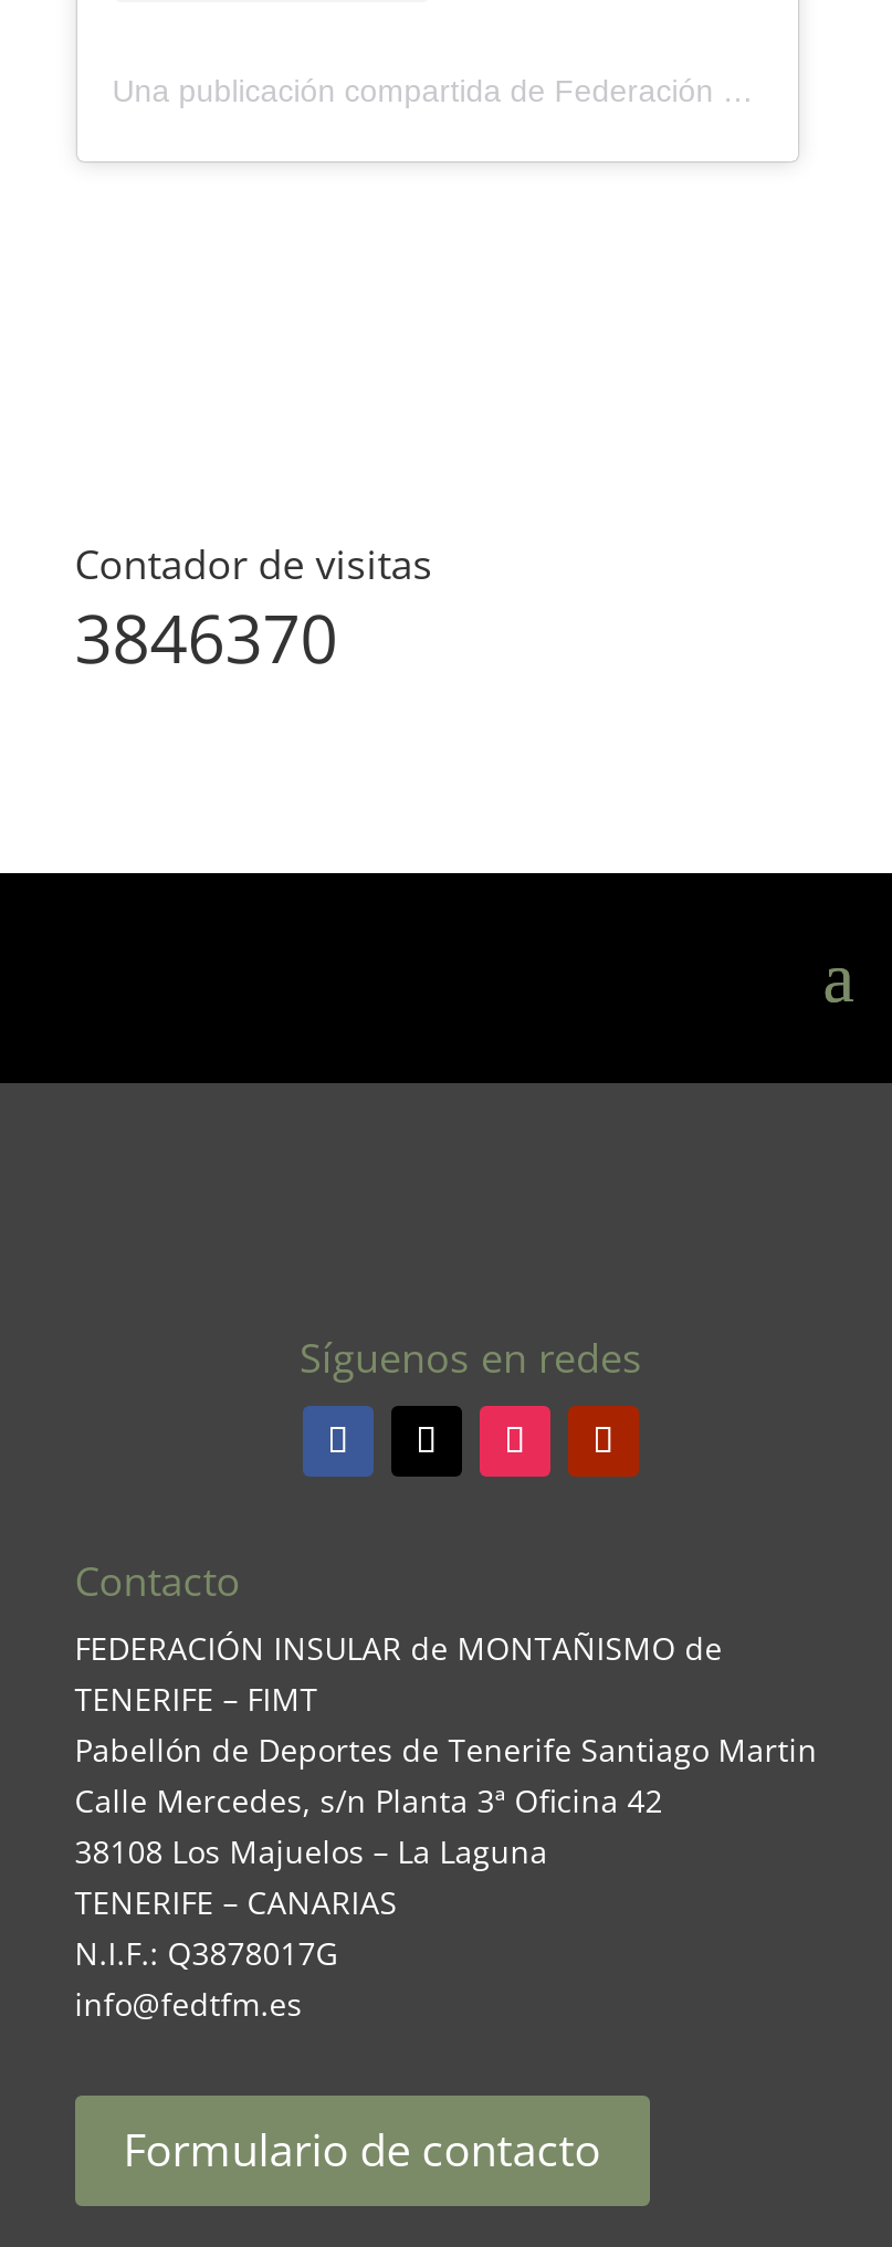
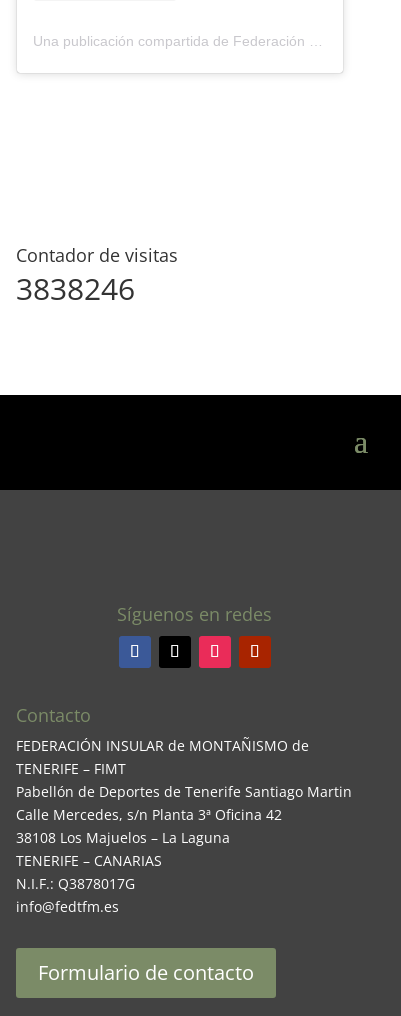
[75,593,338,684] 3846370 -> [16,268,135,309] 3838246

